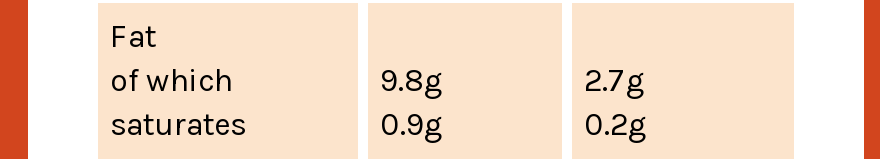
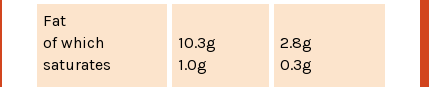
[380,60,444,142] 9.8g | 0.9g -> [178,33,216,74] 10.3g | 1.0g
[584,60,648,142] 2.7g | 0.2g -> [280,33,312,74] 2.8g | 0.3g

